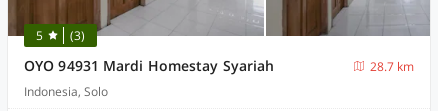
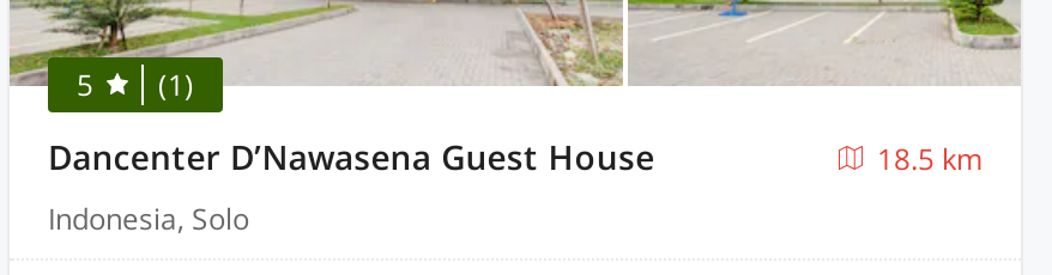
[36,27,85,44] 5 (3) -> [77,65,194,105] 5 (1)
[24,56,414,75] OYO 94931 Mardi Homestay Syariah | 28.7 km -> [48,134,983,179] Dancenter D’Nawasena Guest House | 18.5 km

